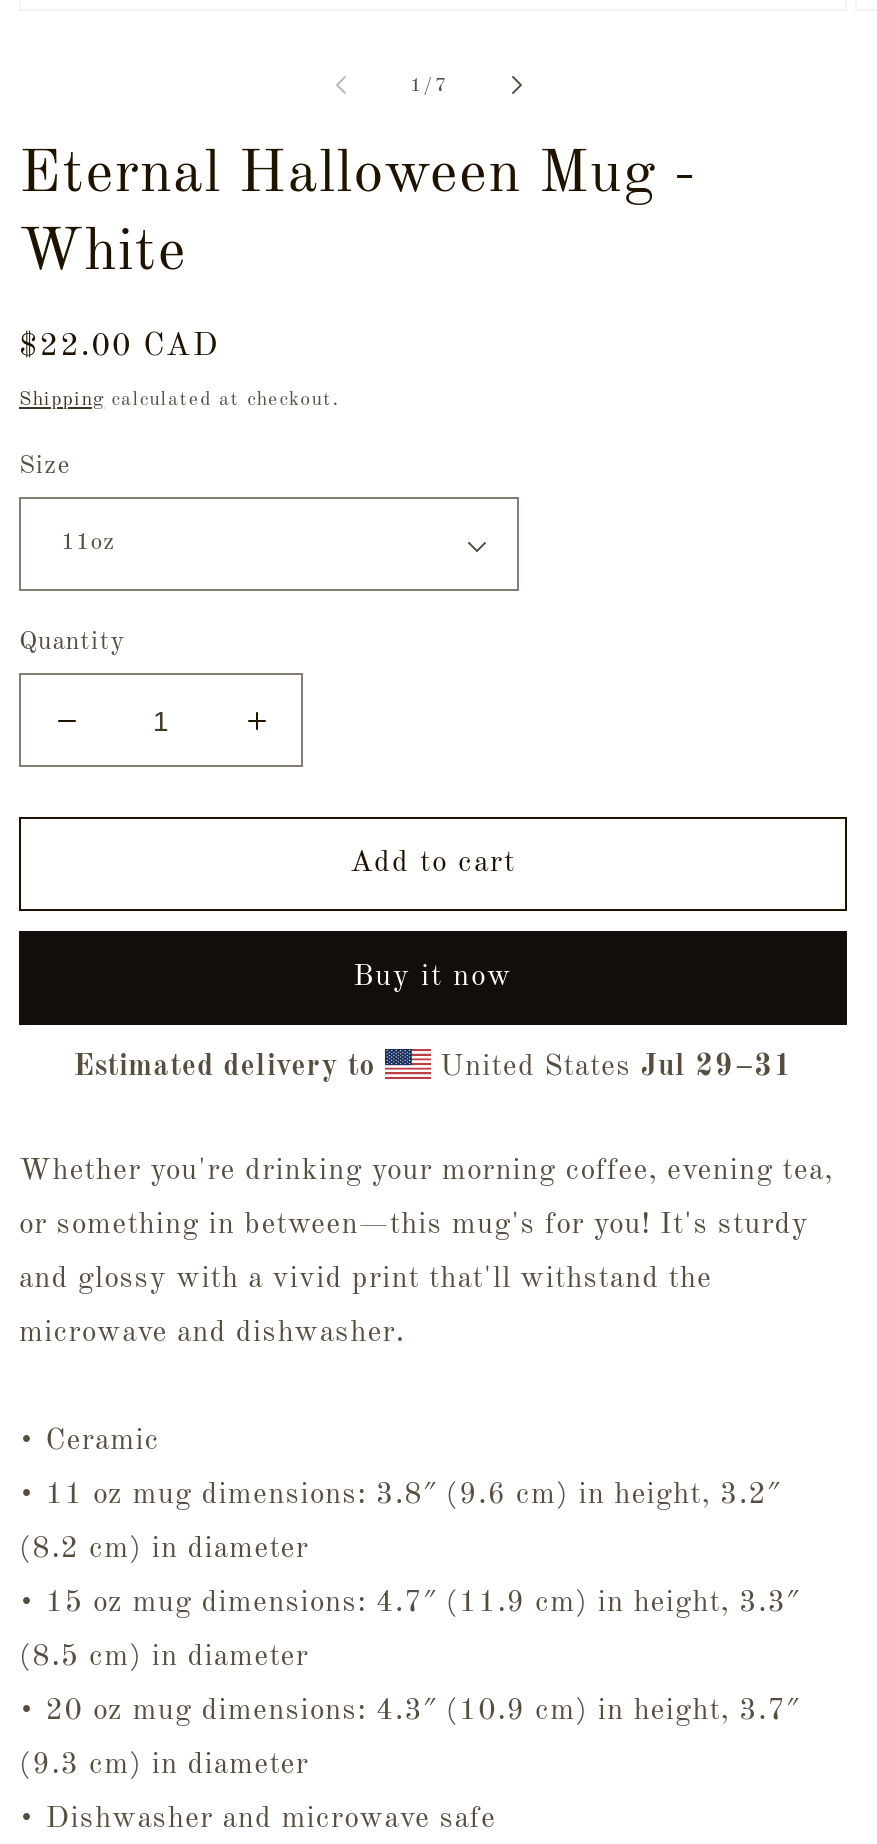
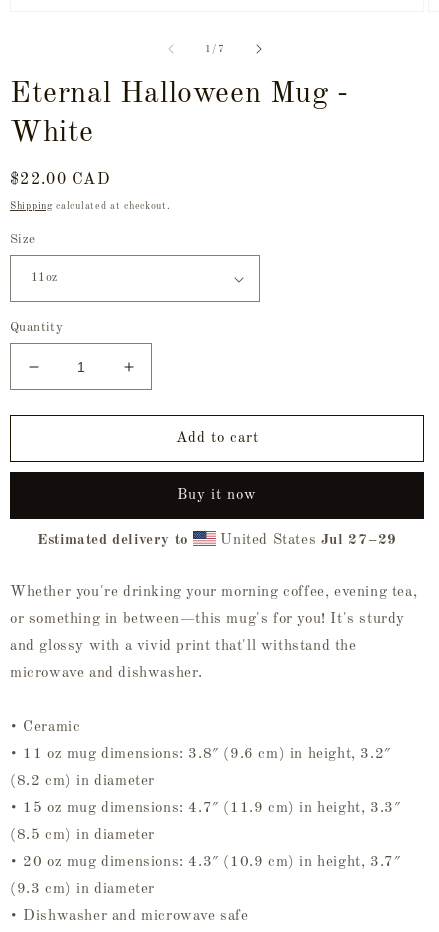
[431,1053,793,1083] United States Jul 29–31 -> [216,533,397,548] United States Jul 27–29

